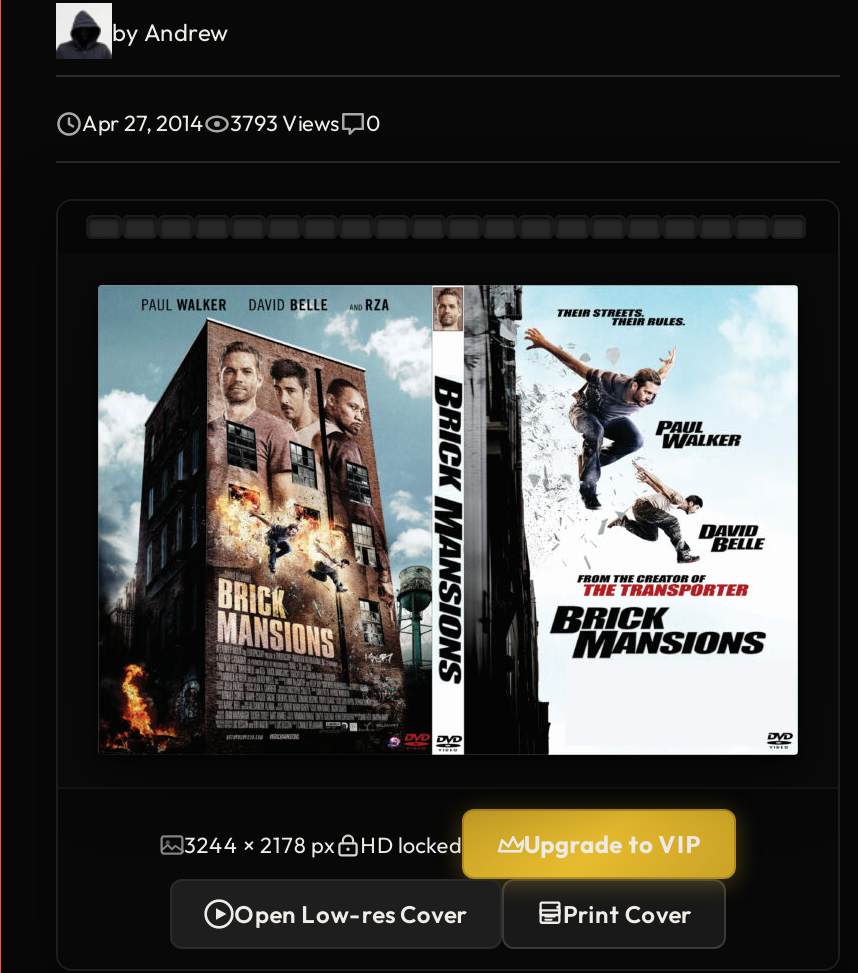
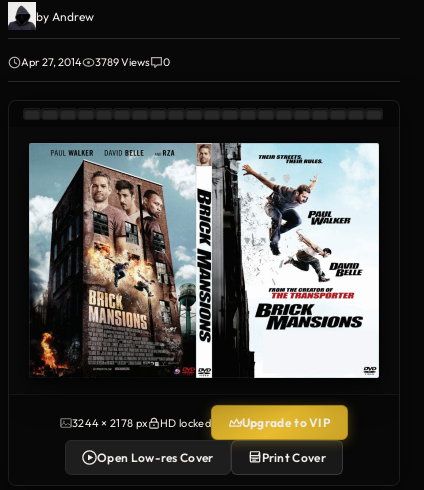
[230,109,340,137] 3793 Views -> [95,55,150,69] 3789 Views

